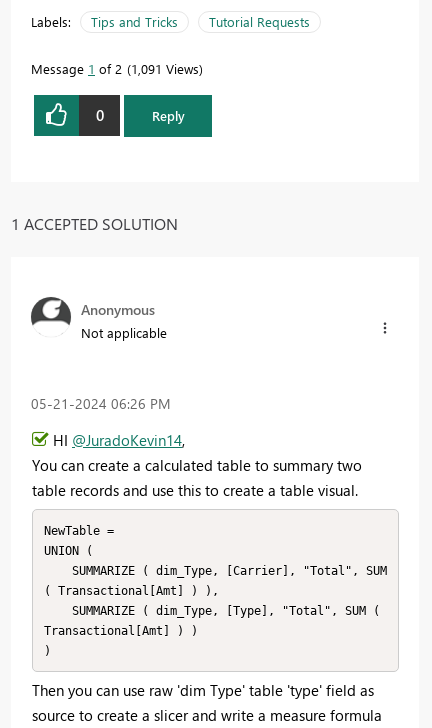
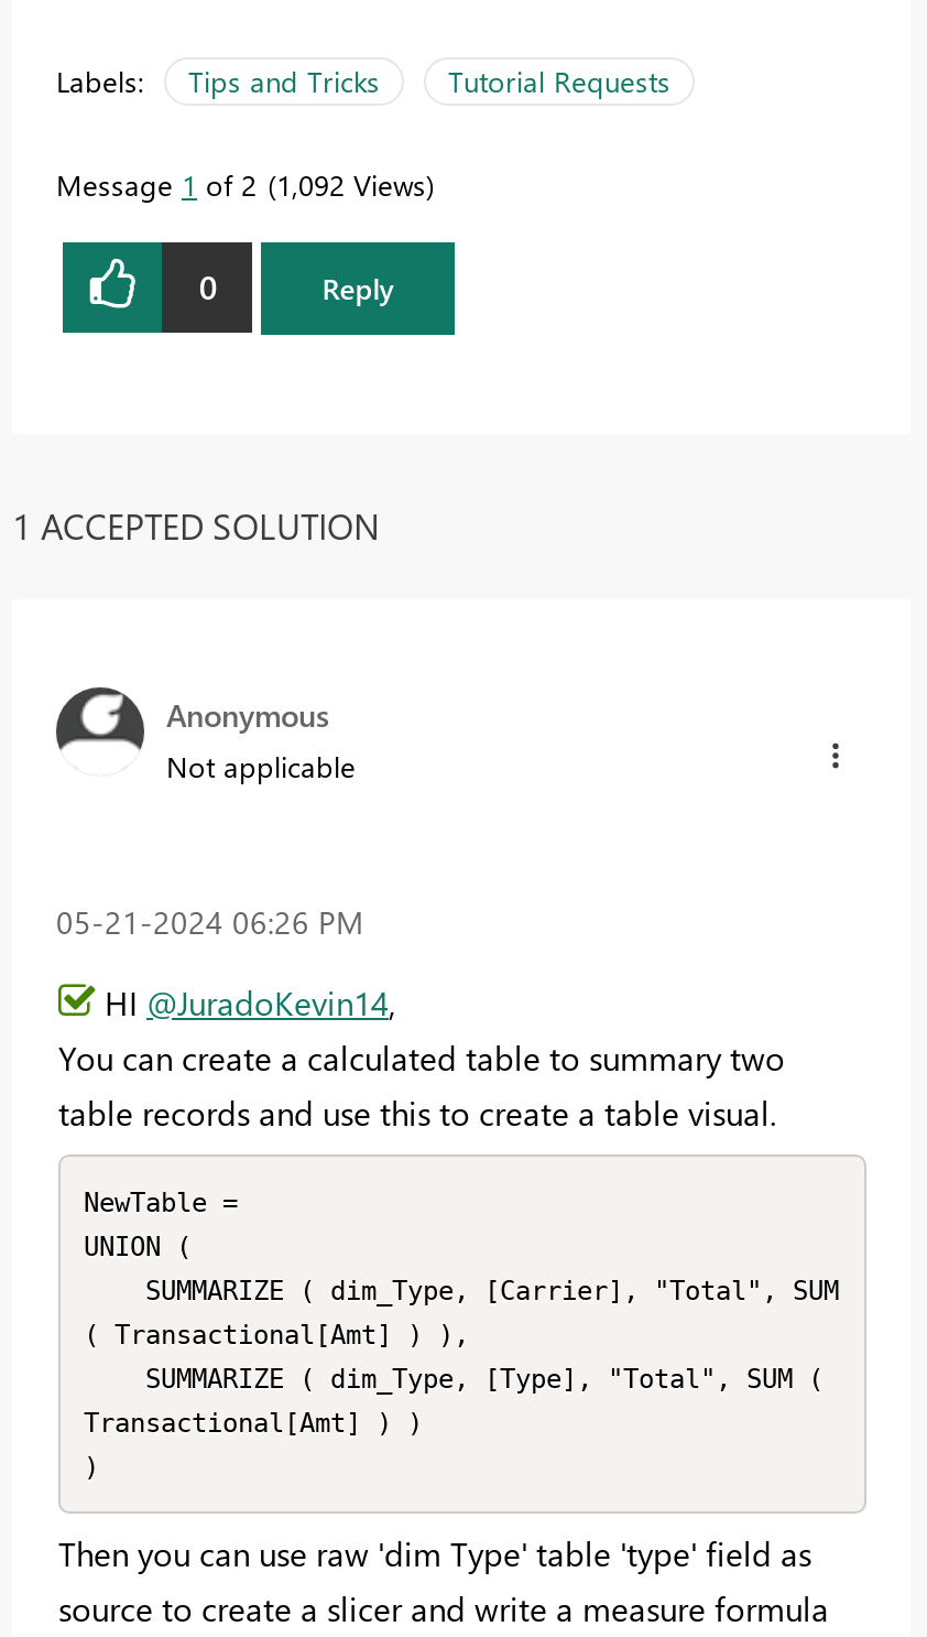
[31,60,199,77] Message 1 of 2 1,091 Views -> [56,164,426,202] Message 1 of 2 1,092 Views

